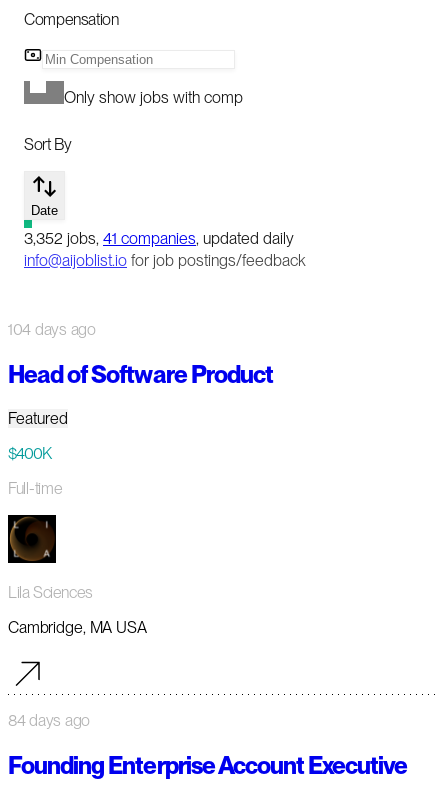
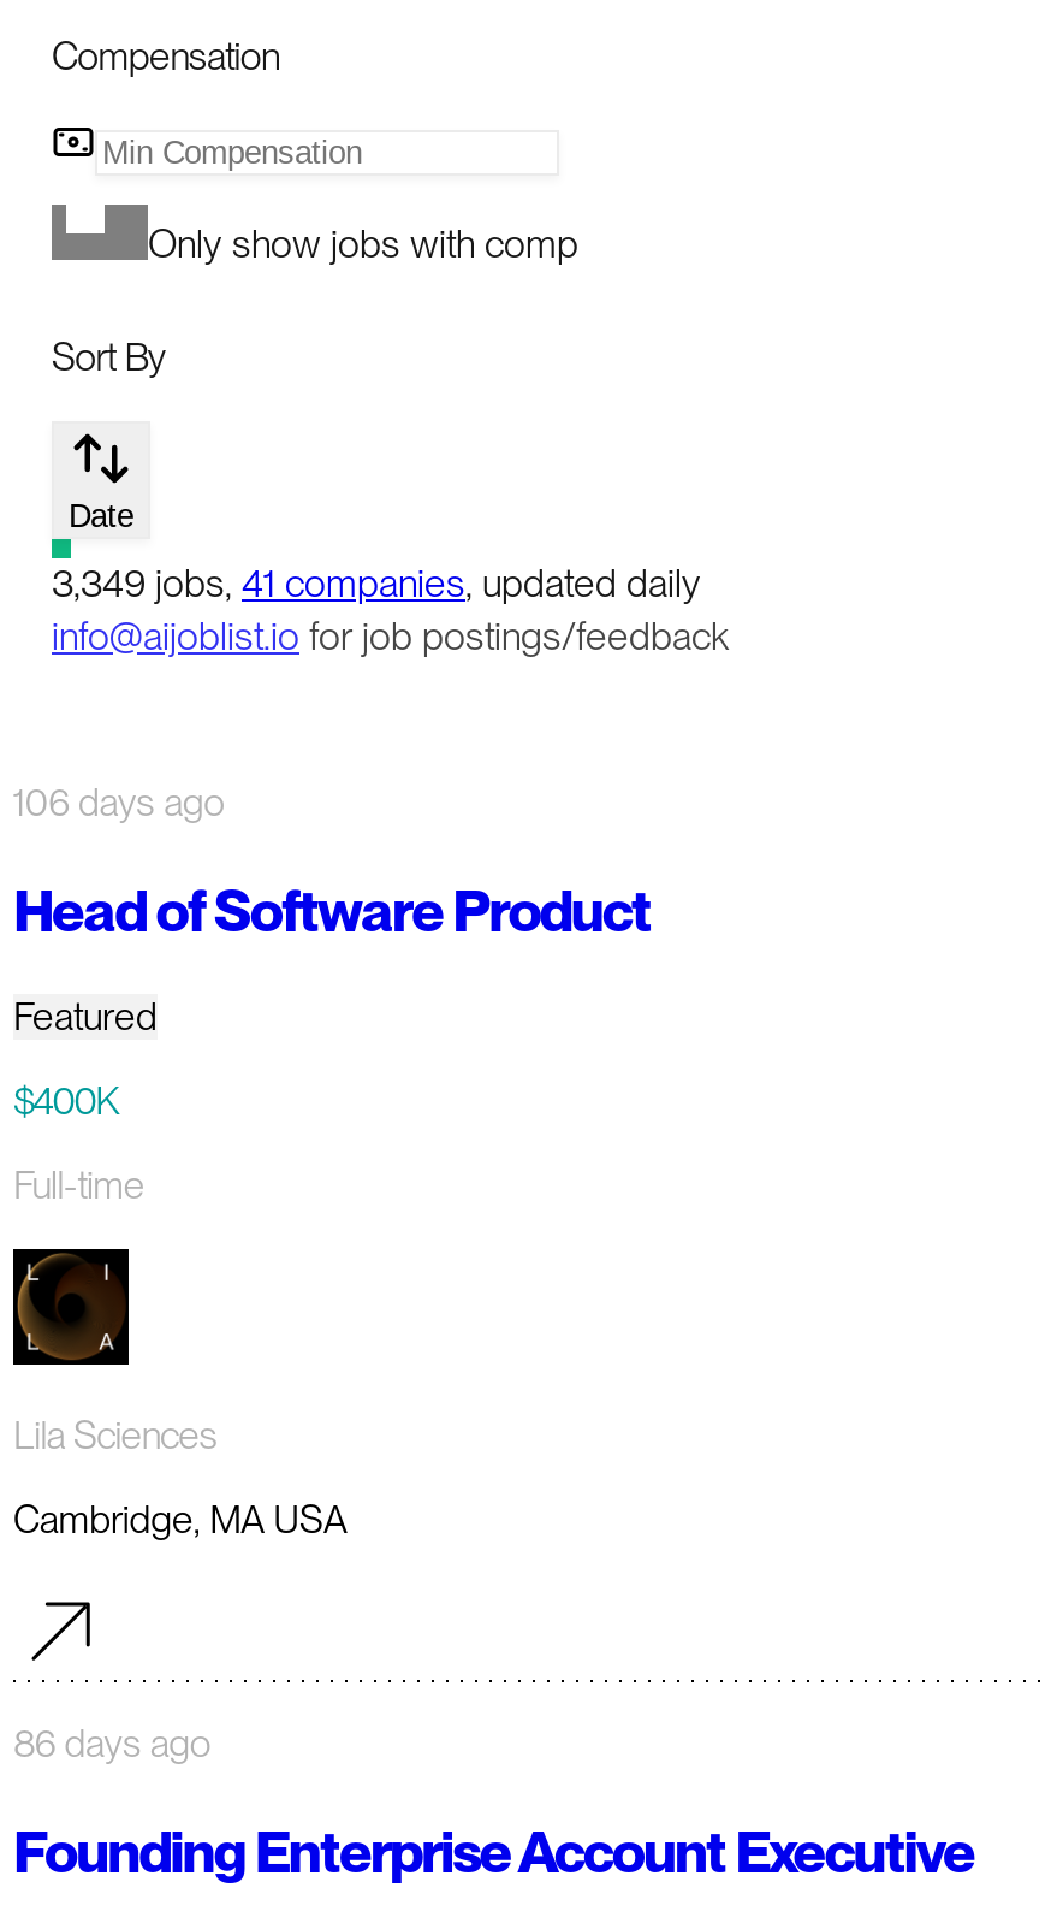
[24,229,294,248] 3,352 jobs, 41 companies, updated daily -> [52,561,701,607] 3,349 jobs, 41 companies, updated daily
[8,320,96,339] 104 days ago -> [13,780,225,826] 106 days ago
[8,711,90,730] 84 days ago -> [13,1720,211,1766] 86 days ago

